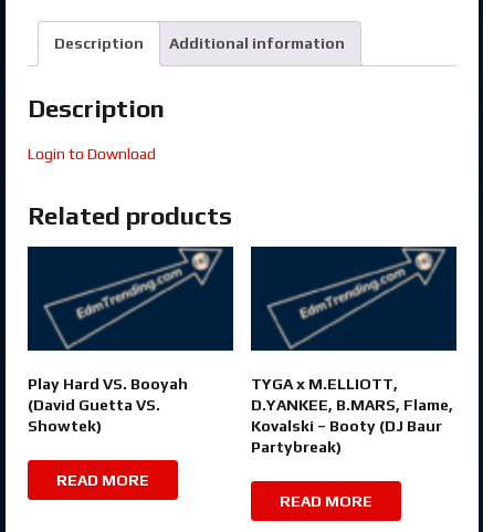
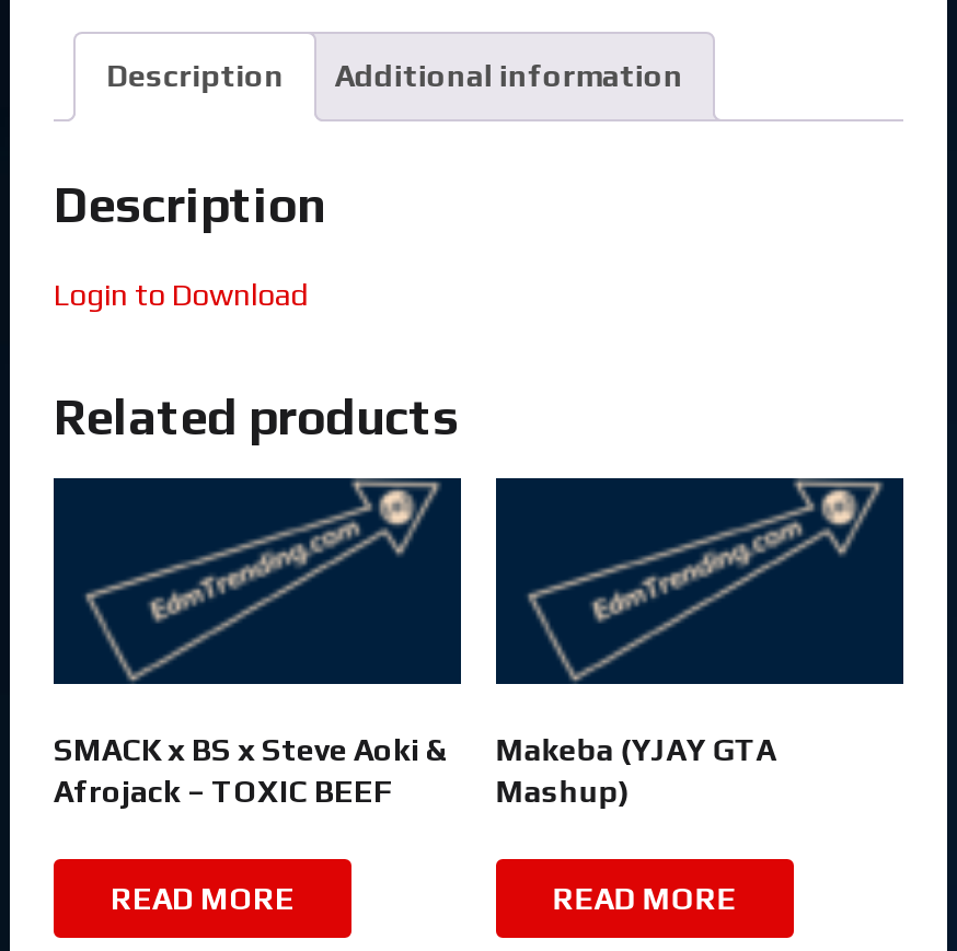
[28,375,188,434] Play Hard VS. Booyah | (David Guetta VS. | Showtek) -> [54,731,448,808] SMACK x BS x Steve Aoki & | Afrojack – TOXIC BEEF
[251,375,453,455] TYGA x M.ELLIOTT, | D.YANKEE, B.MARS, Flame, | Kovalski – Booty (DJ Baur | Partybreak) -> [496,731,776,808] Makeba (YJAY GTA | Mashup)

